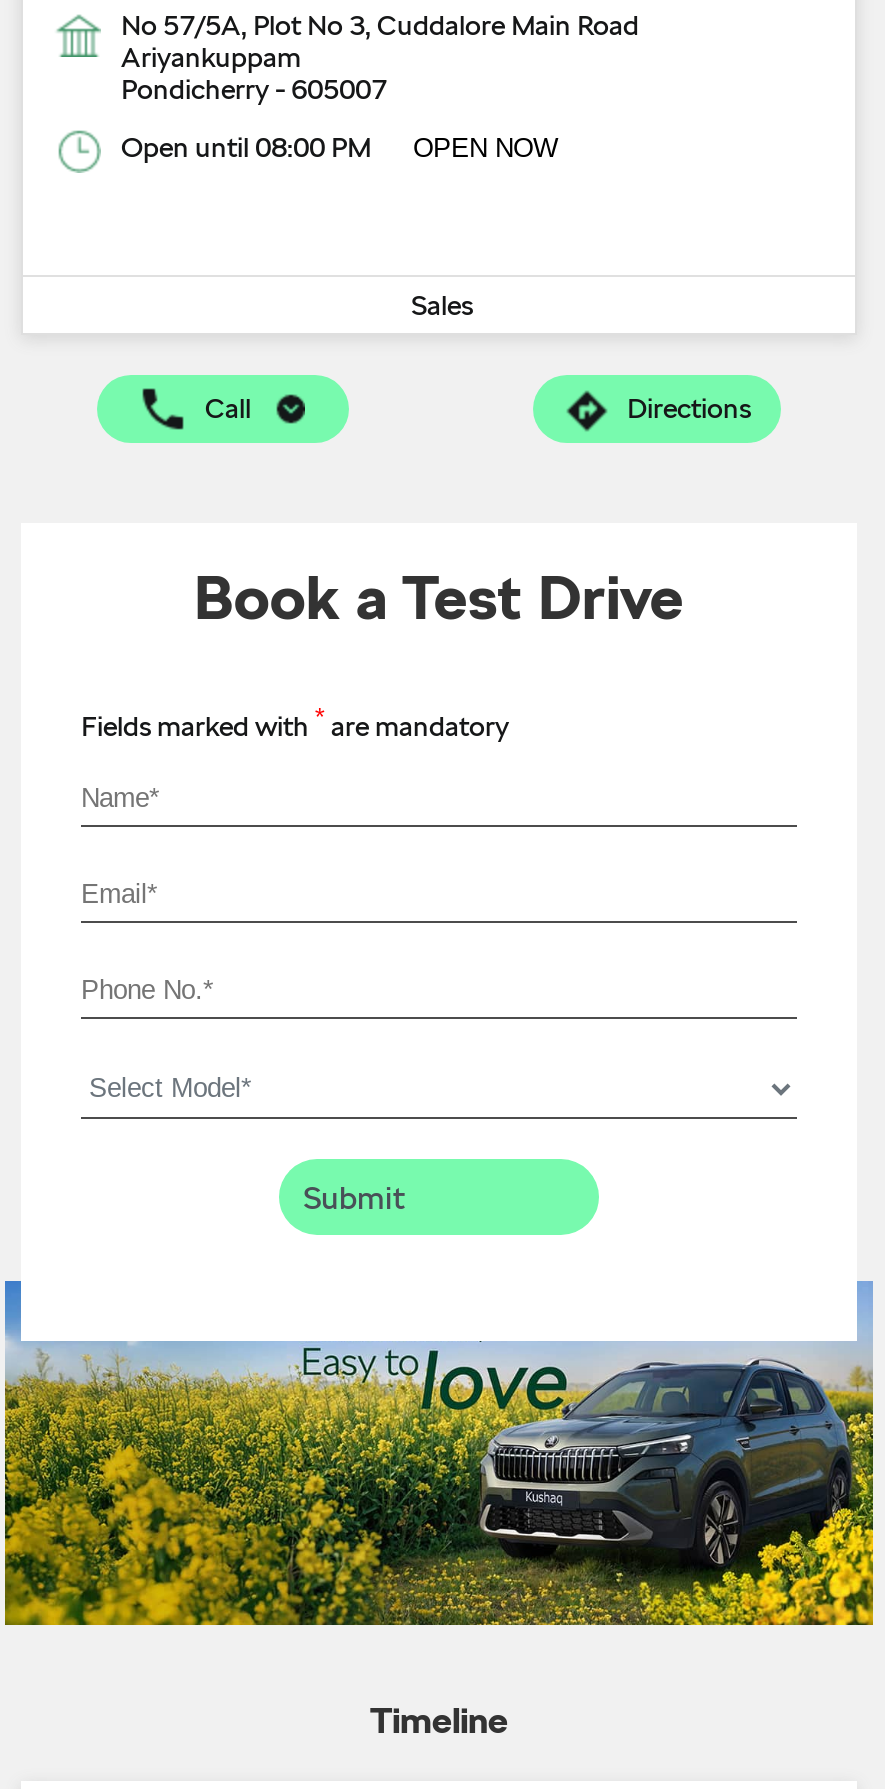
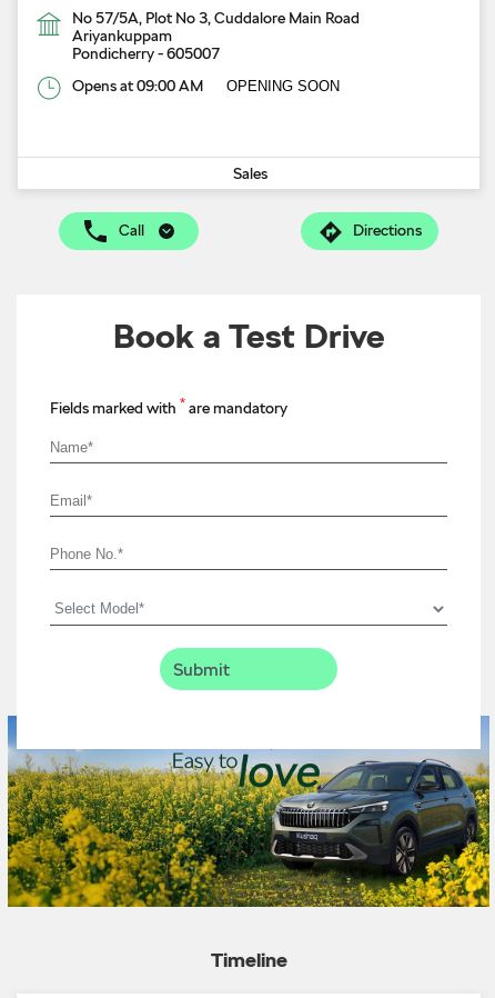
[121,131,557,163] Open until 08:00 PM | OPEN NOW -> [72,77,340,94] Opens at 09:00 AM | OPENING SOON

